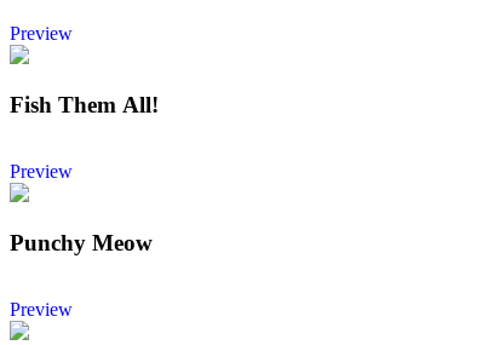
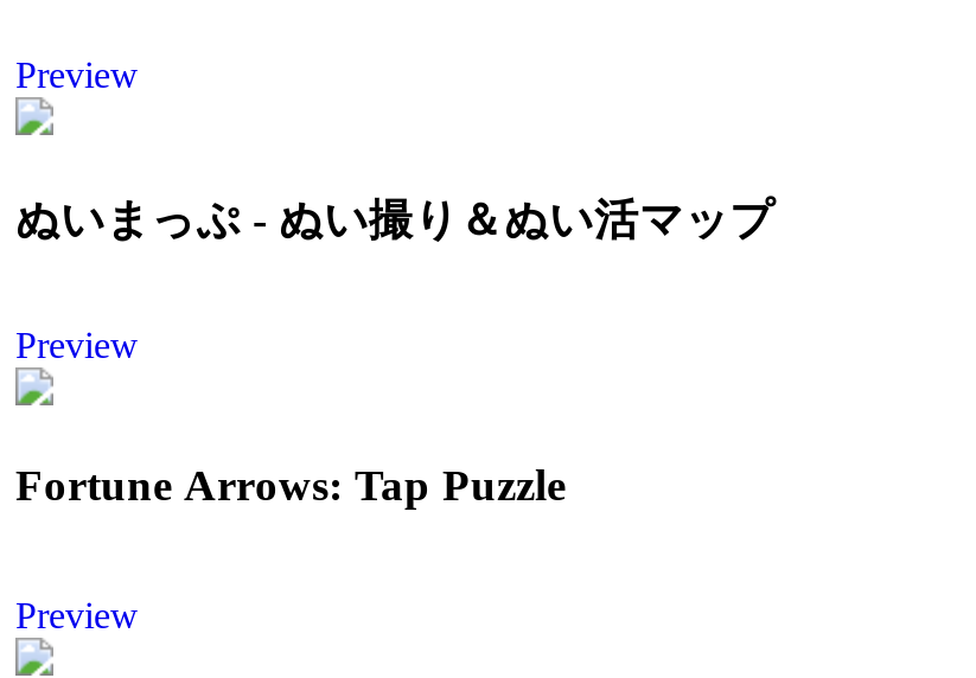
[10,92,159,117] Fish Them All! -> [15,194,774,244] ぬいまっぷ - ぬい撮り＆ぬい活マップ
[10,230,153,255] Punchy Meow -> [15,460,566,509] Fortune Arrows: Tap Puzzle

